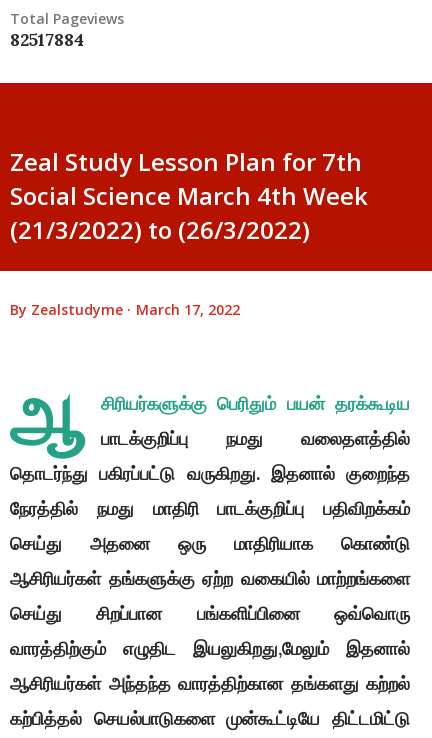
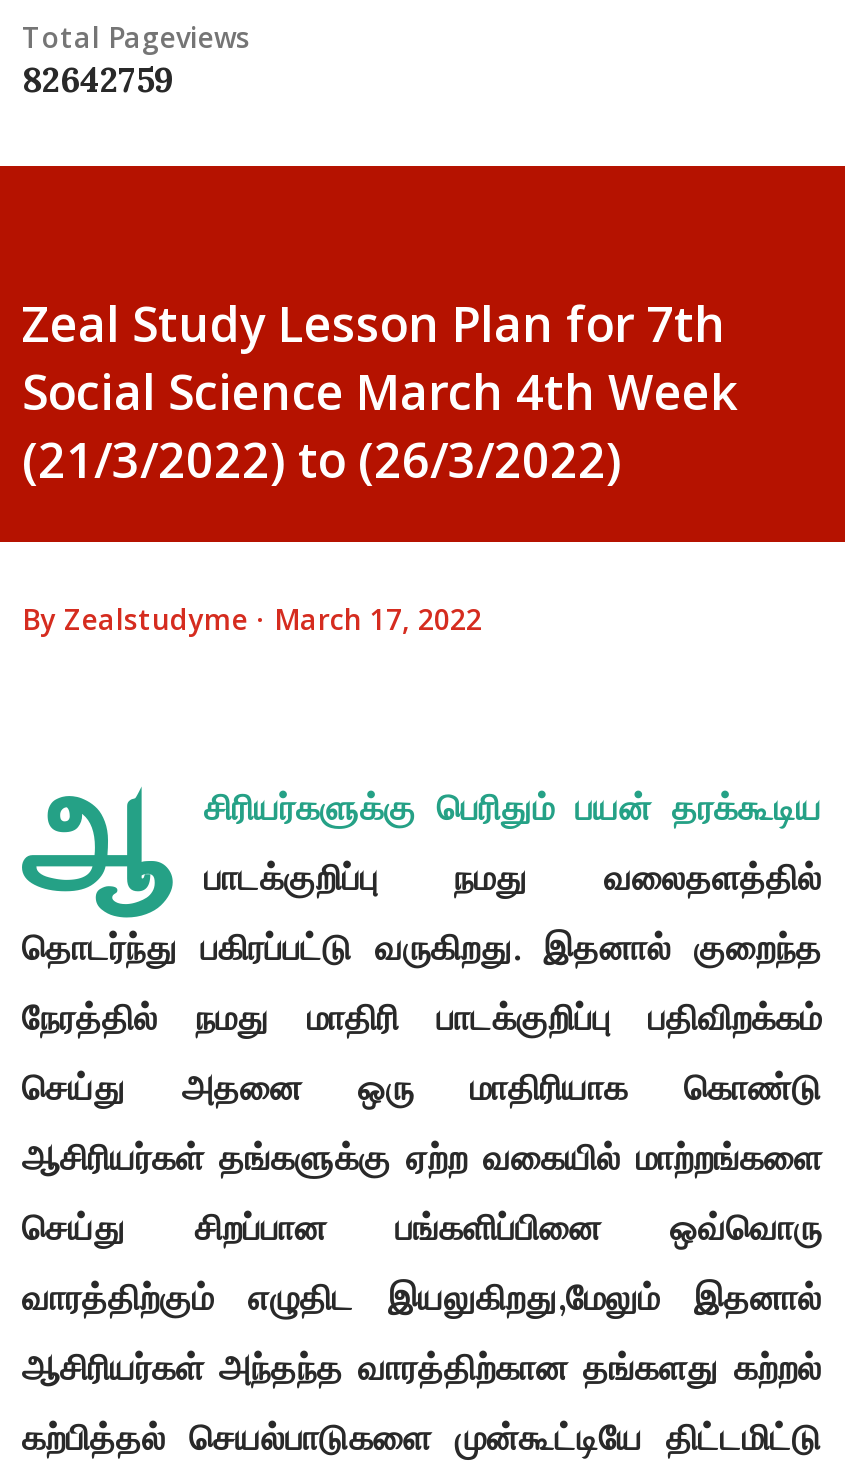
[10,28,84,51] 82517884 -> [22,56,174,102] 82642759

